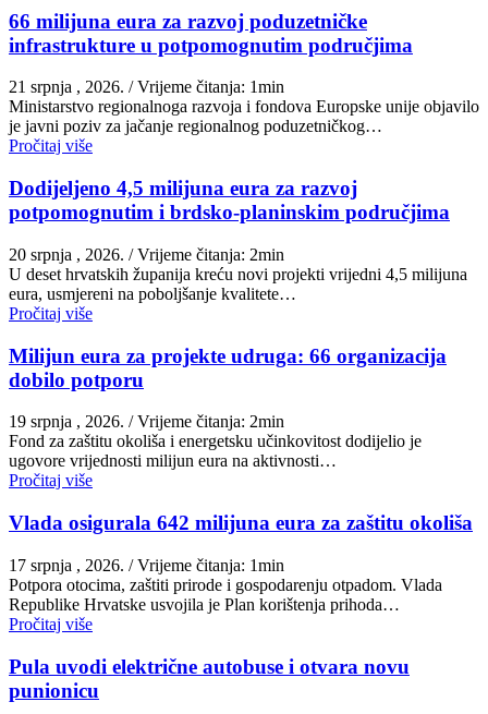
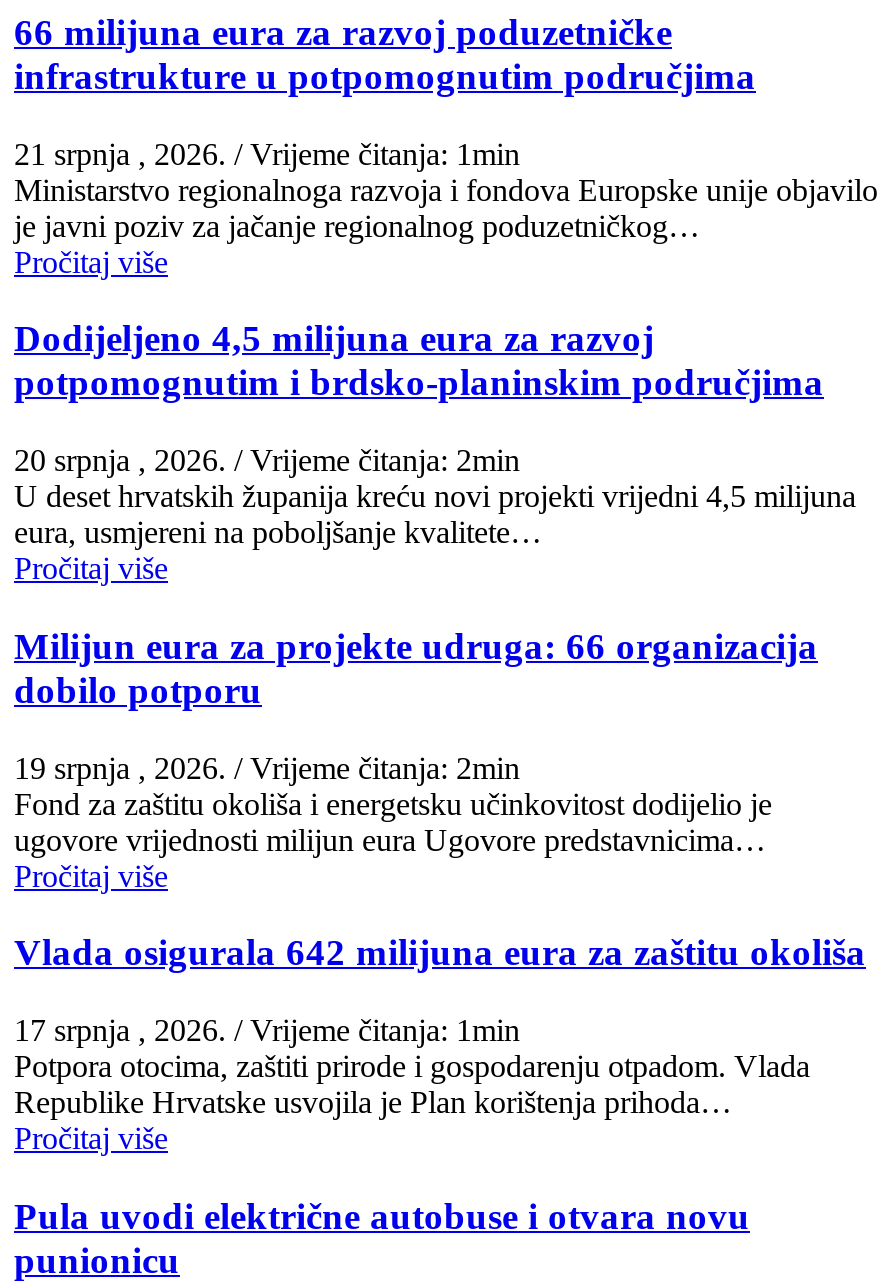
[9,452,337,470] ugovore vrijednosti milijun eura na aktivnosti… -> [14,822,766,856] ugovore vrijednosti milijun eura Ugovore predstavnicima…

